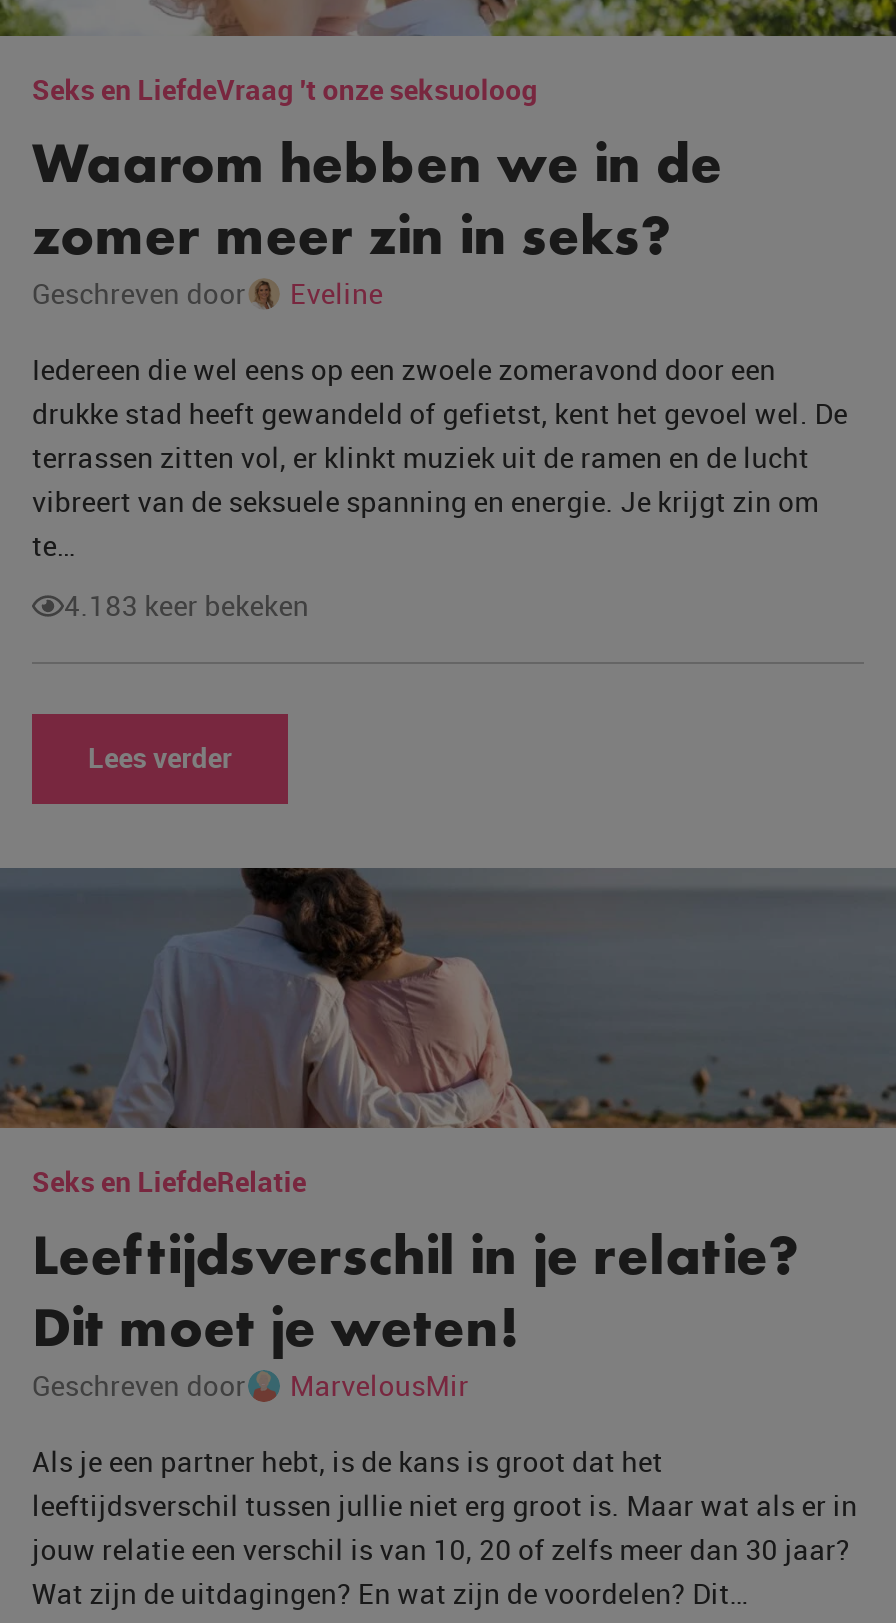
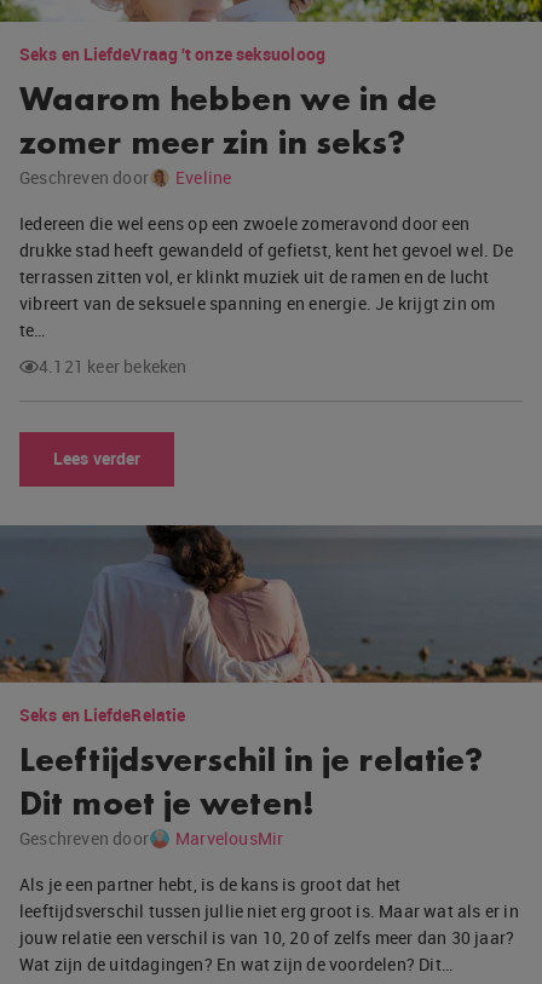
[64,586,309,624] 4.183 keer bekeken -> [39,355,187,378] 4.121 keer bekeken

